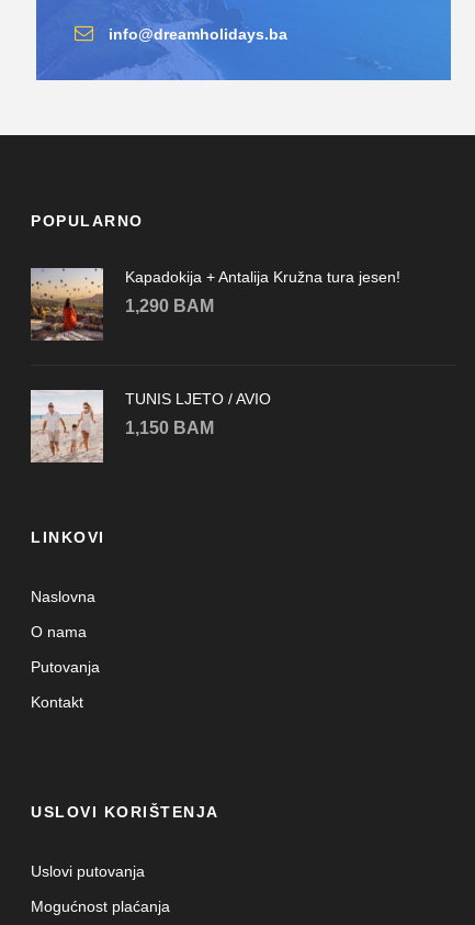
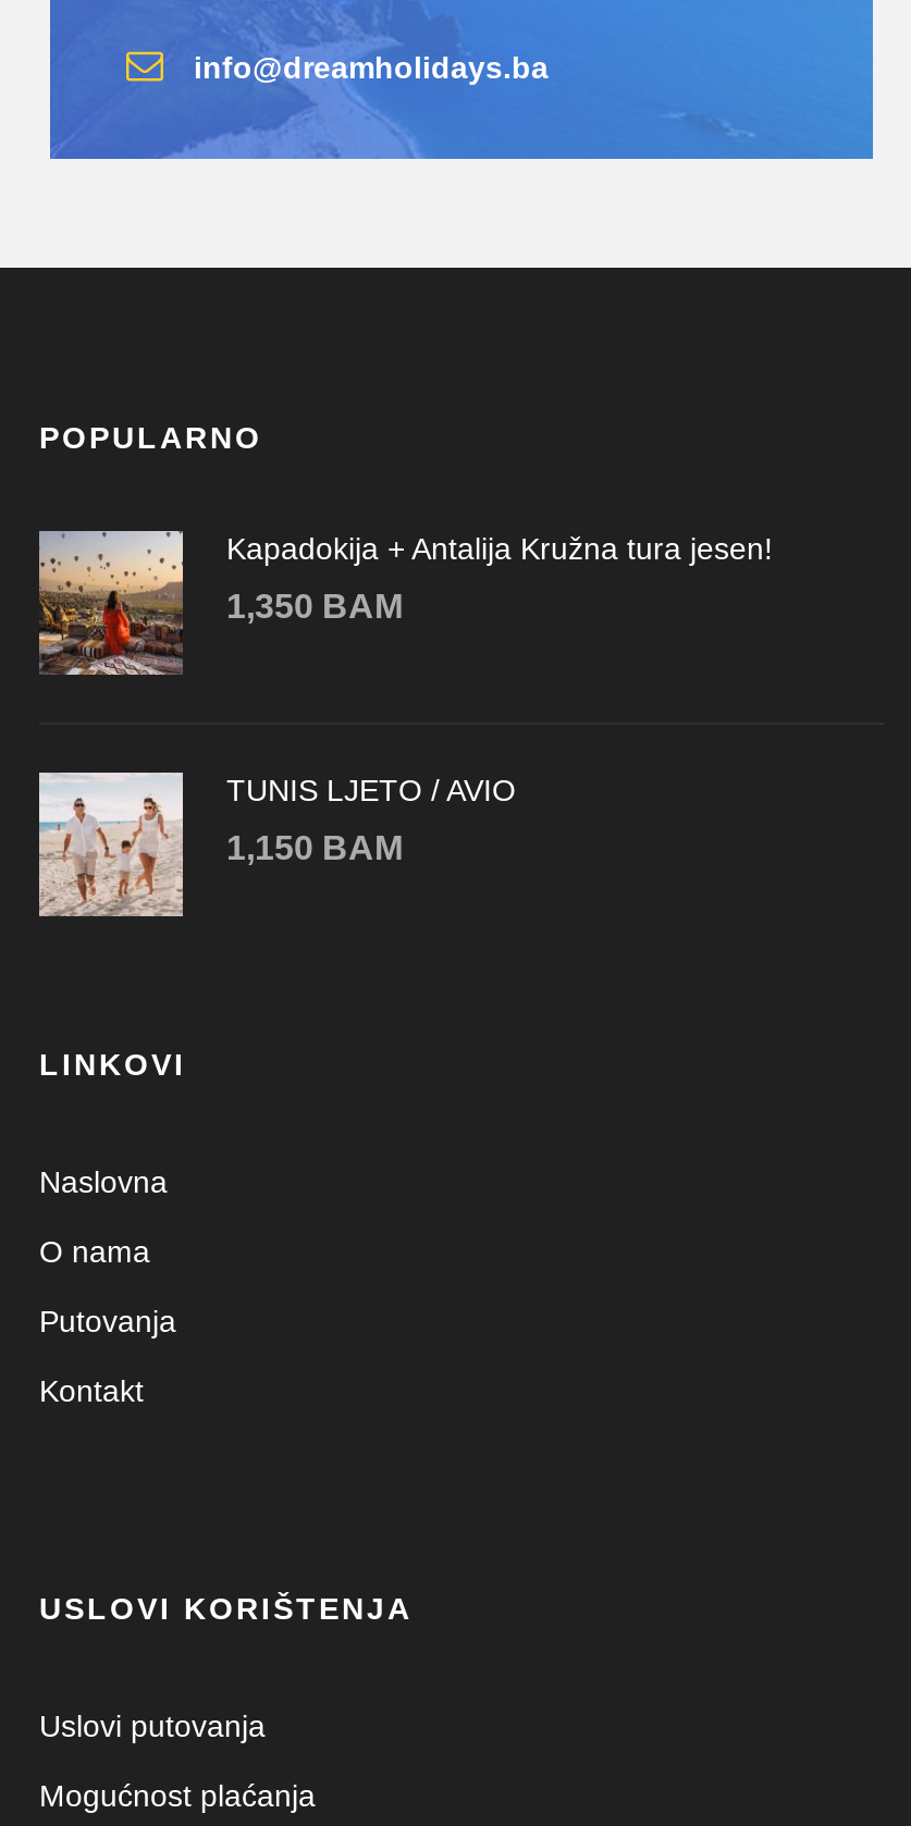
[125,297,214,315] 1,290 BAM -> [226,588,403,625] 1,350 BAM

